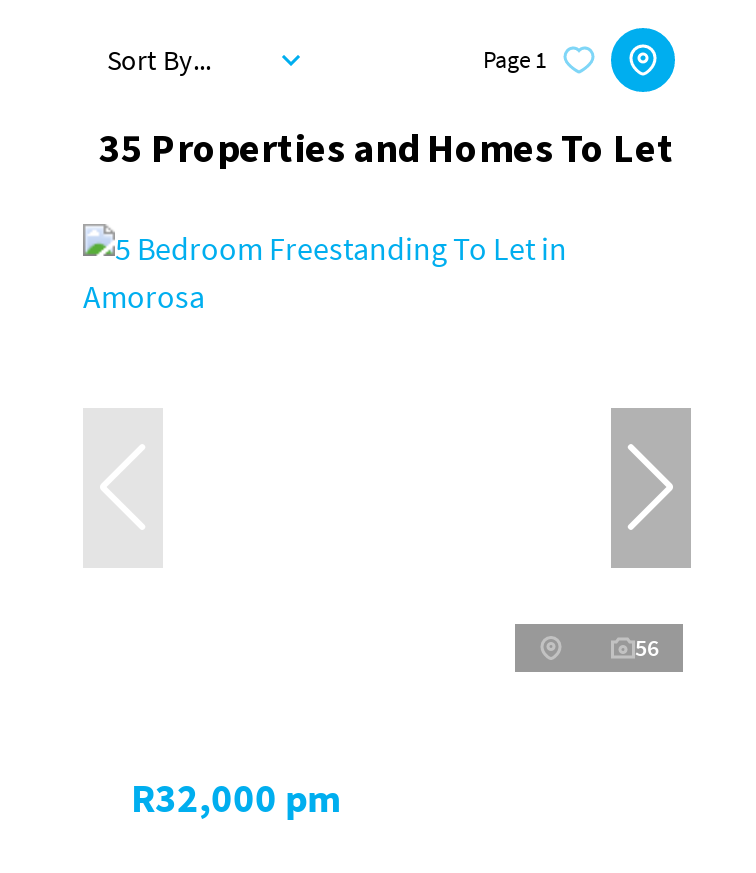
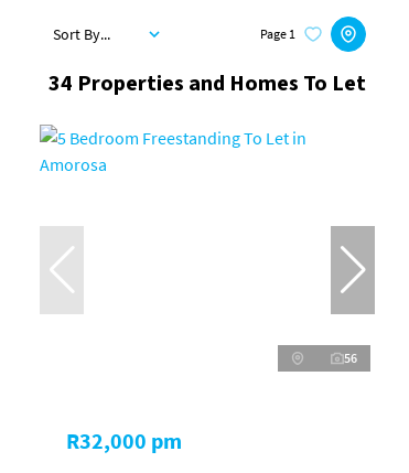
[99,122,675,178] 35 Properties and Homes To Let -> [49,68,366,99] 34 Properties and Homes To Let

